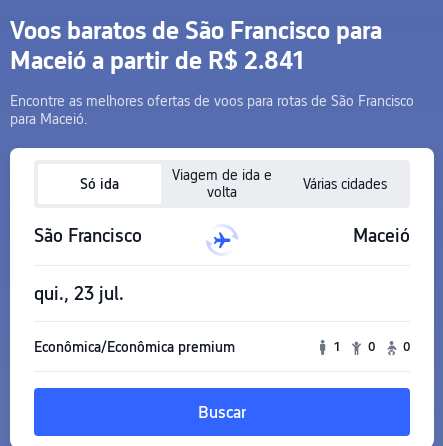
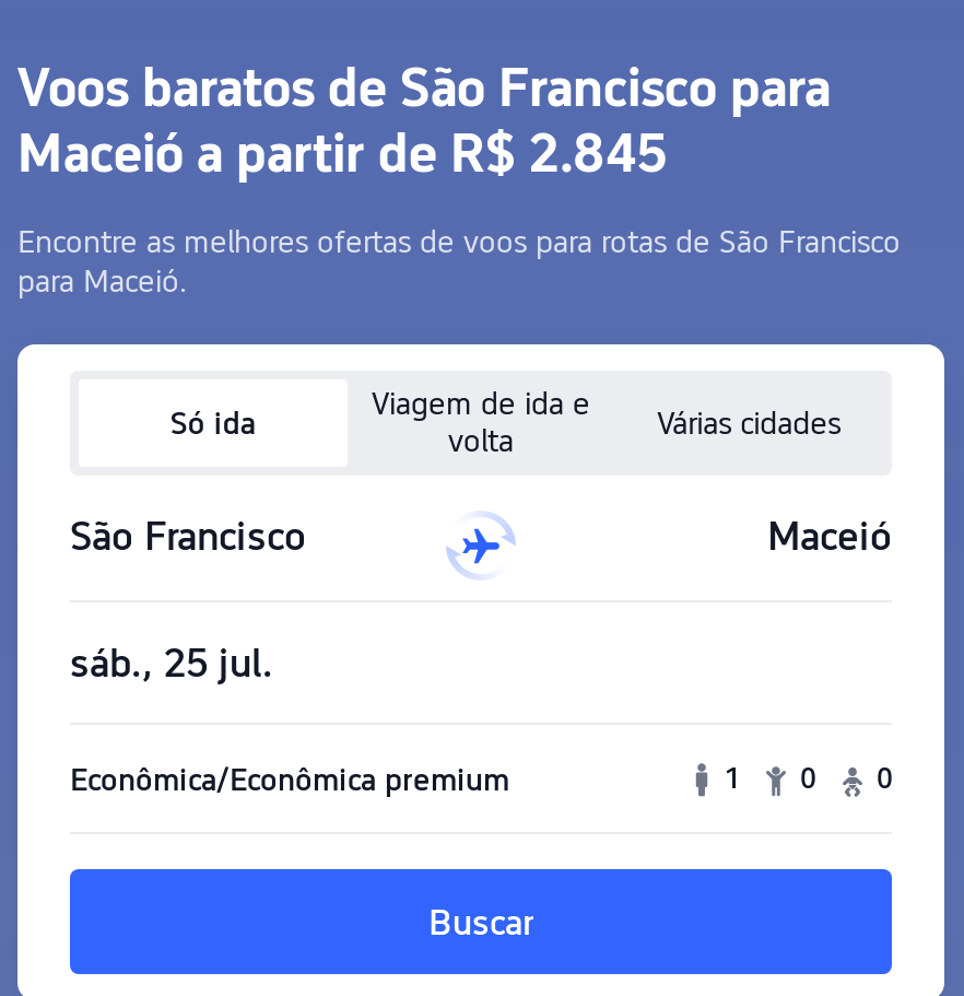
[10,46,304,75] Maceió a partir de R$ 2.841 -> [17,121,667,185] Maceió a partir de R$ 2.845
[34,283,124,304] qui., 23 jul. -> [70,640,273,686] sáb., 25 jul.

